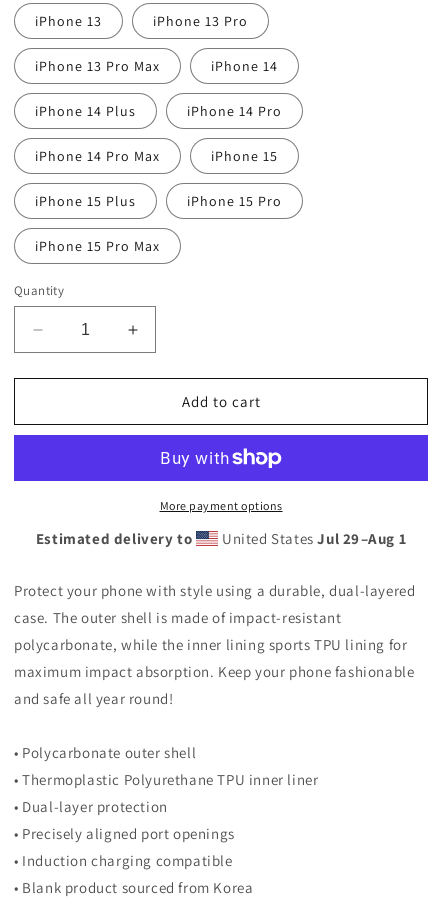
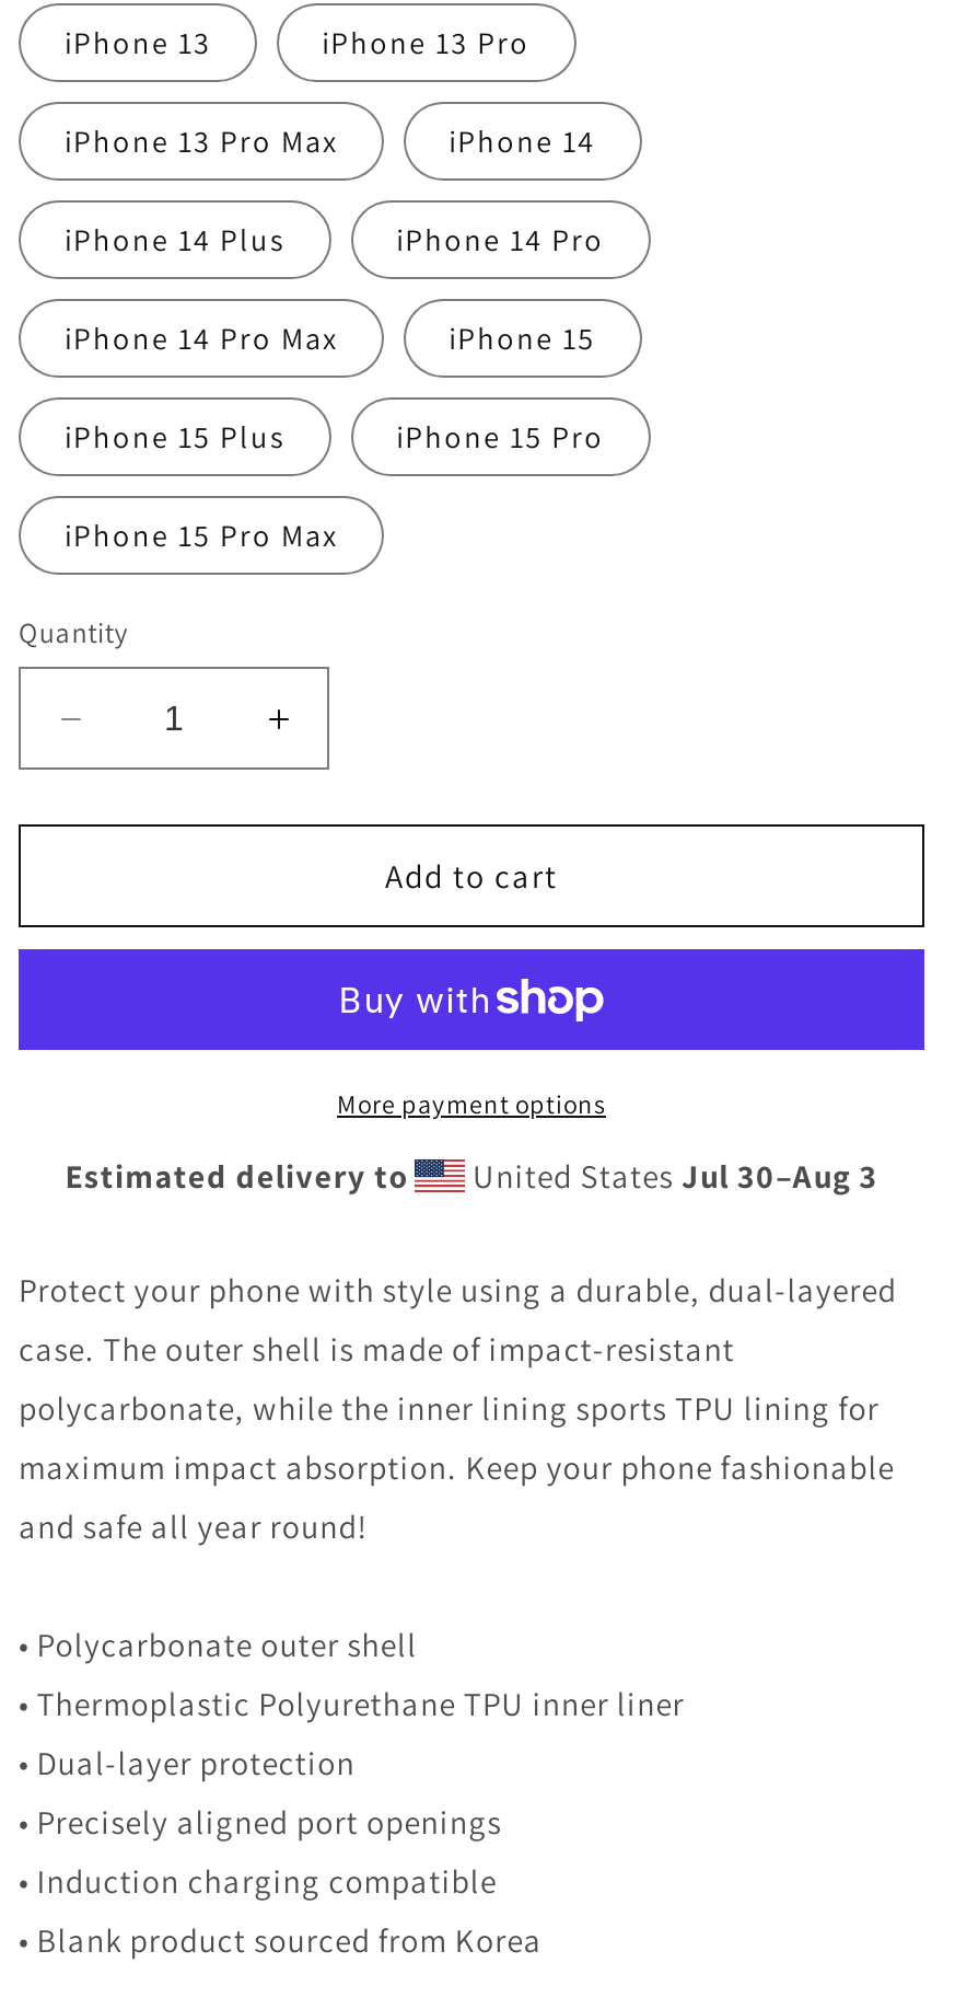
[218,529,406,548] United States Jul 29–Aug 1 -> [465,1156,878,1197] United States Jul 30–Aug 3

